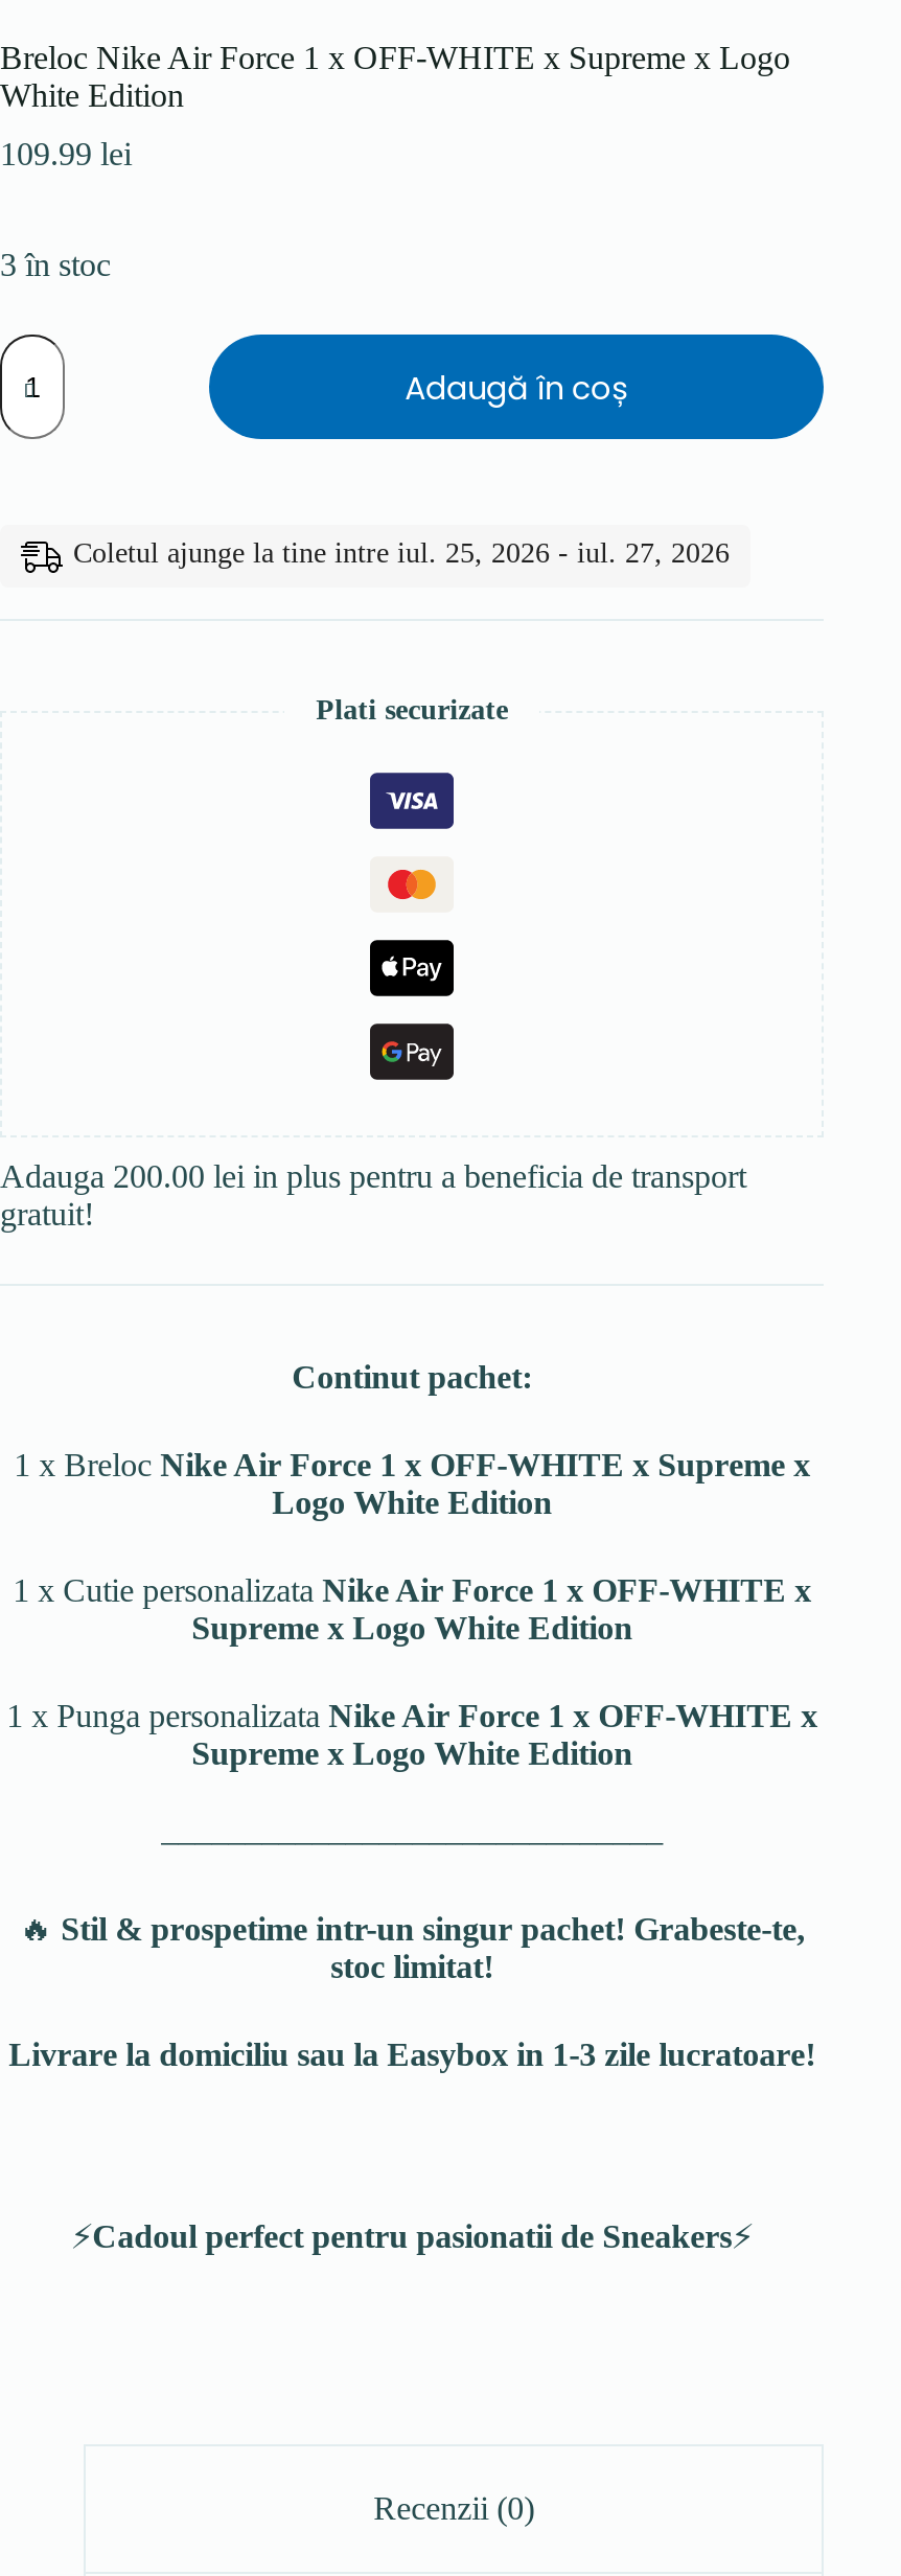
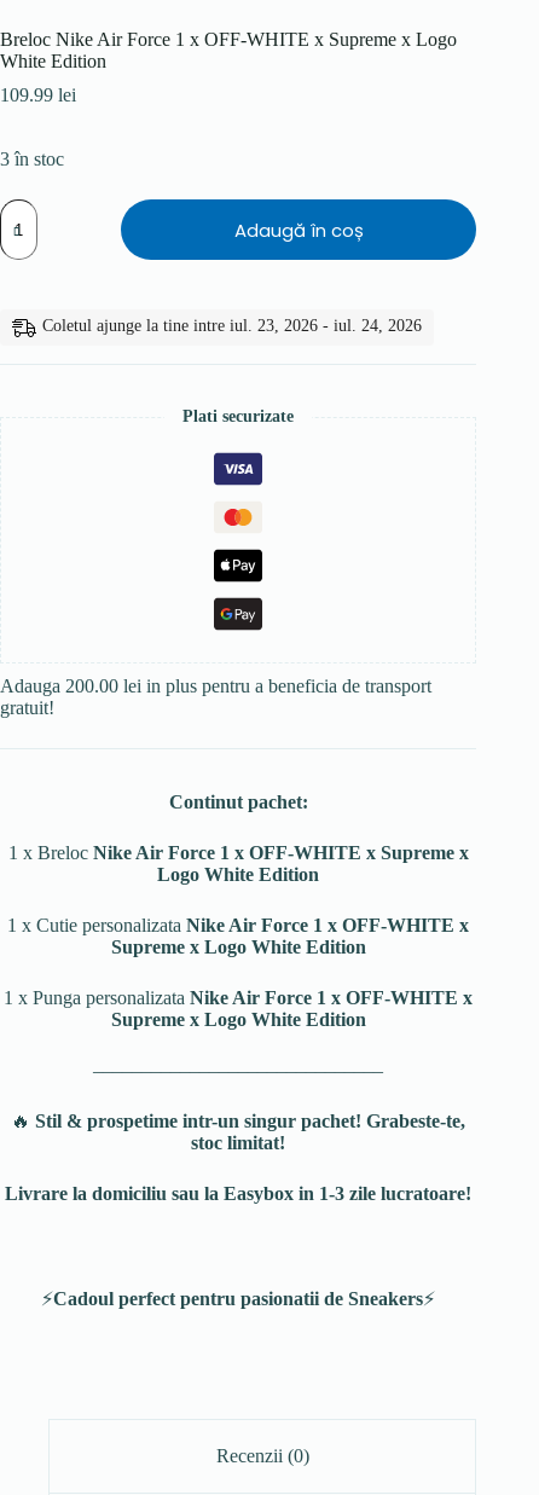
[73,539,730,570] Coletul ajunge la tine intre iul. 25, 2026 - iul. 27, 2026 -> [42,317,422,335] Coletul ajunge la tine intre iul. 23, 2026 - iul. 24, 2026

